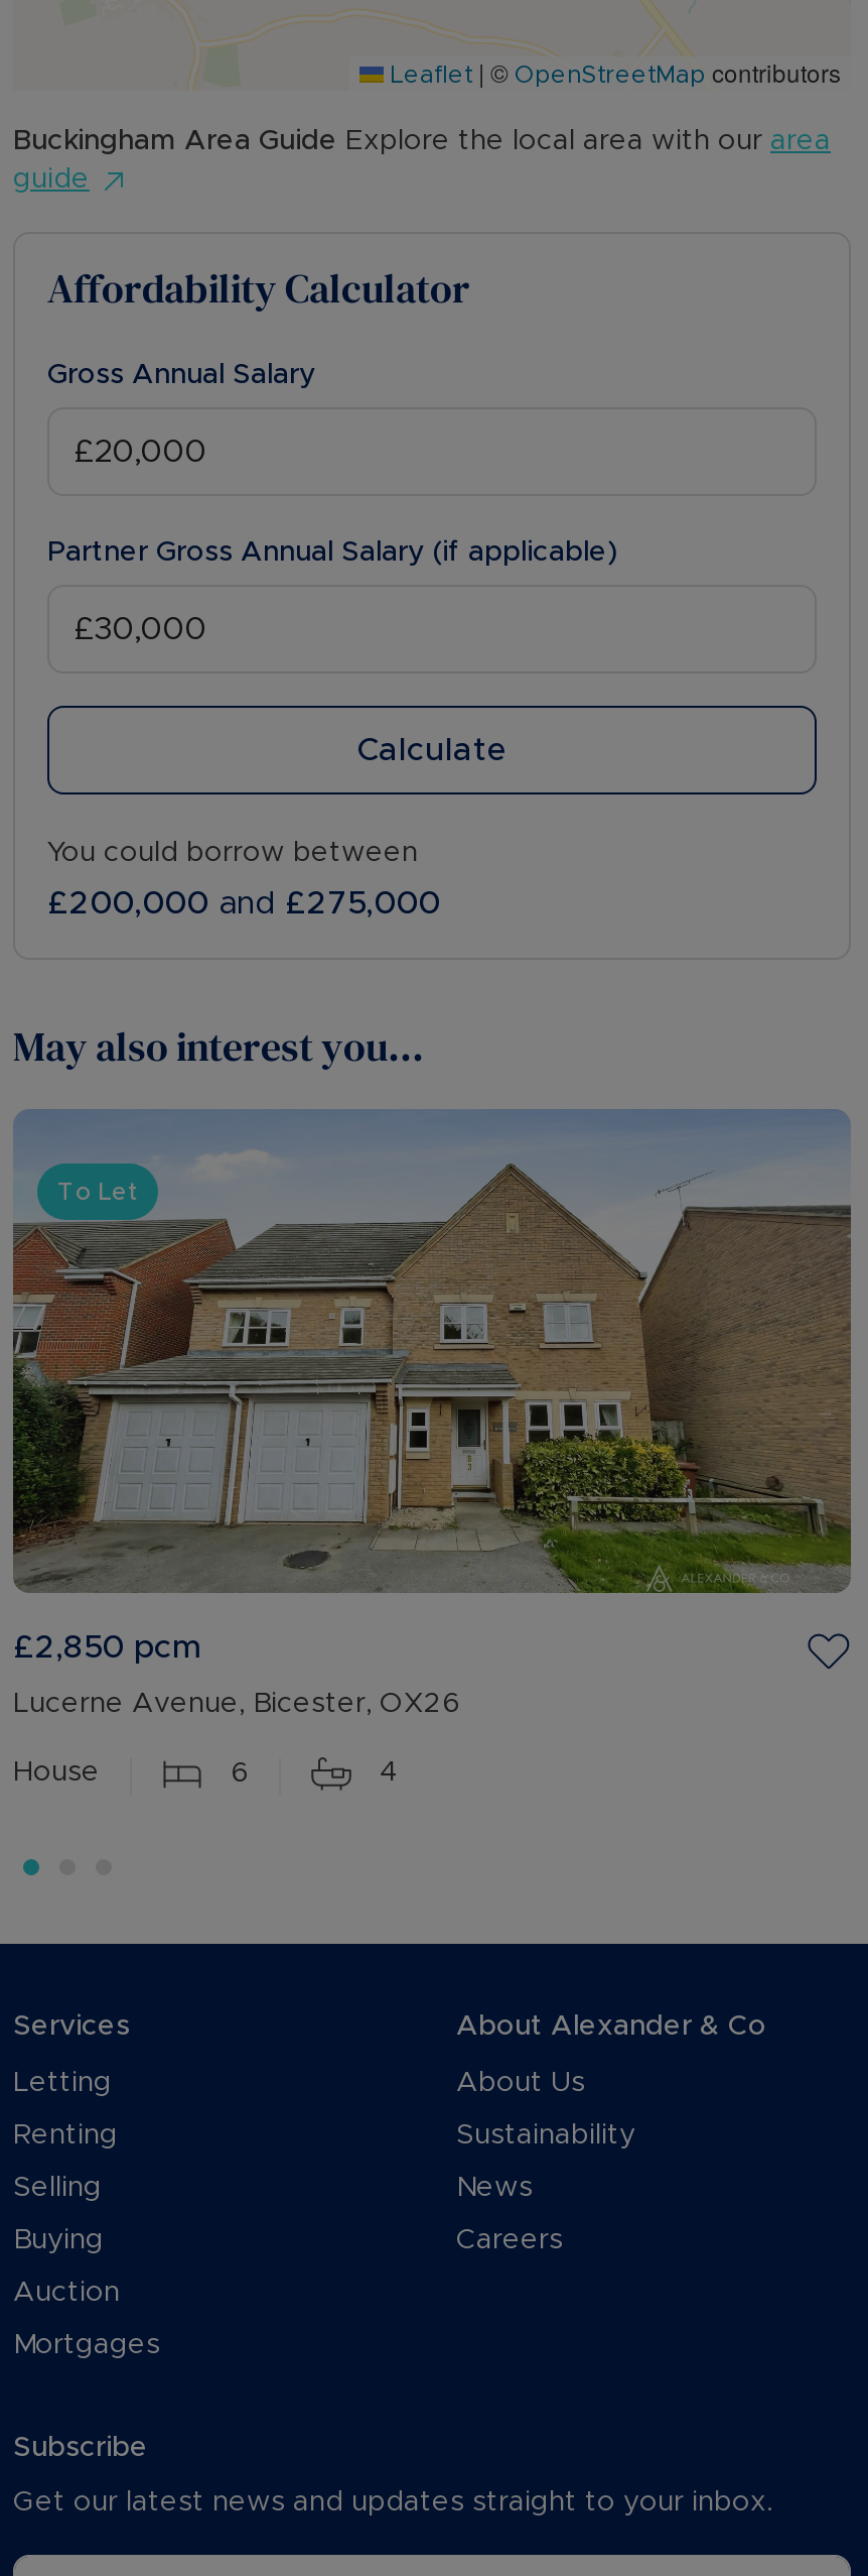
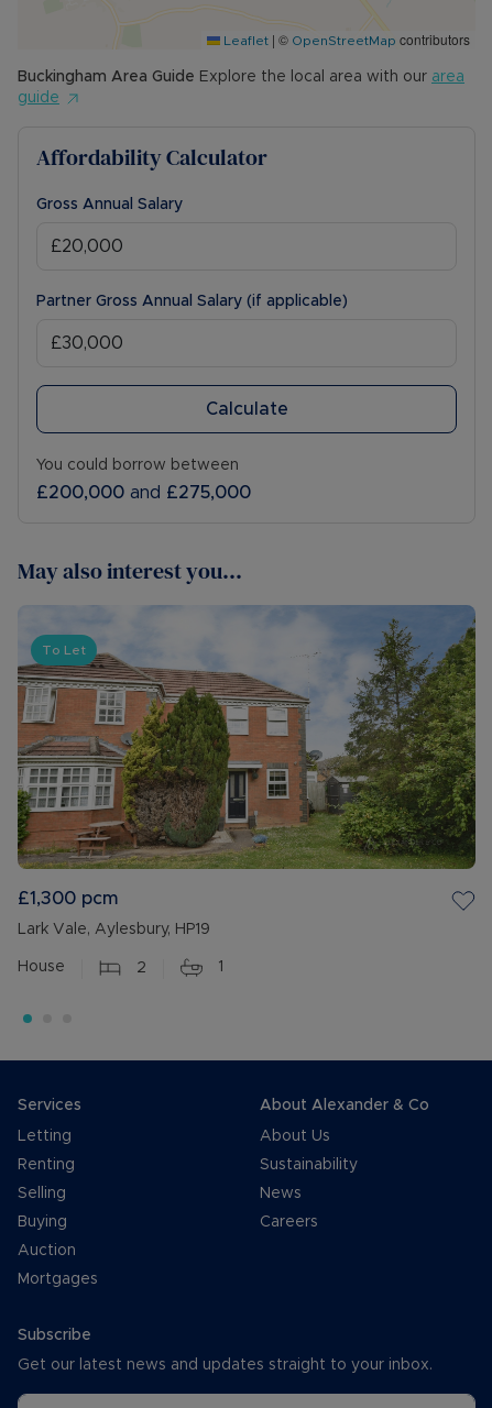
[11,1109,853,1664] [image] | £2,850 pcm -> [17,606,477,908] [image] | £1,300 pcm
[13,1690,460,1718] Lucerne Avenue, Bicester, OX26 -> [18,922,210,937] Lark Vale, Aylesbury, HP19
[231,1759,249,1787] 6 -> [136,959,146,975] 2
[380,1759,398,1787] 4 -> [218,959,223,975] 1

